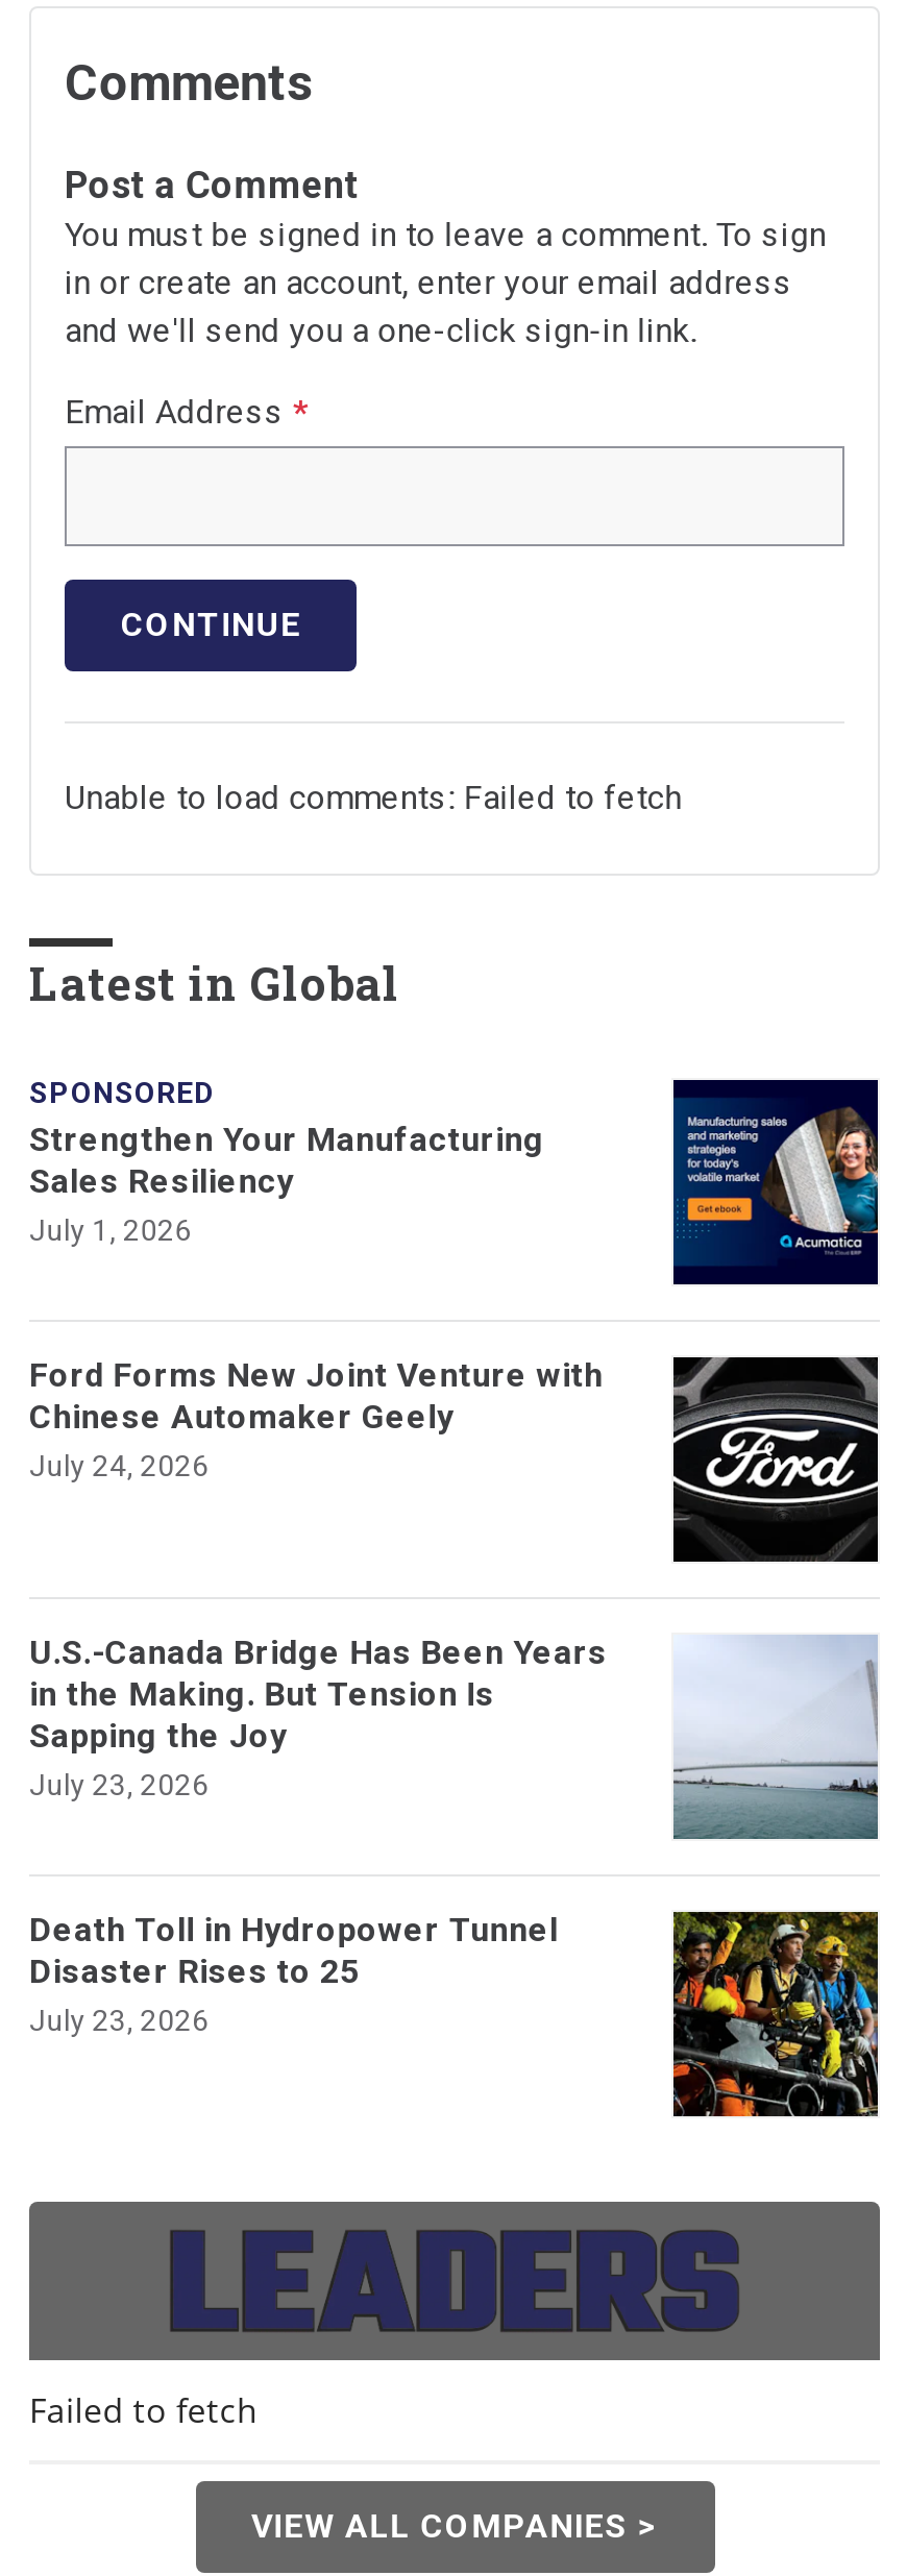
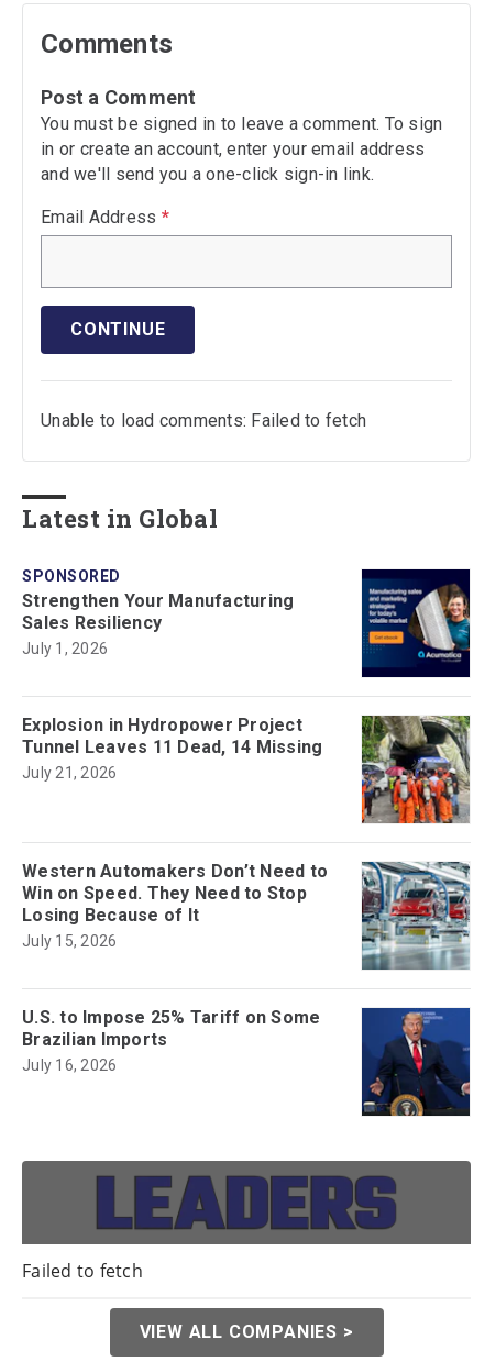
[29,1355,880,1564] [image] | Ford Forms New Joint Venture with | Chinese Automaker Geely | July 24, 2026 -> [22,715,471,824] [image] | Explosion in Hydropower Project | Tunnel Leaves 11 Dead, 14 Missing | July 21, 2026
[29,1633,880,1839] [image] | U.S.-Canada Bridge Has Been Years | in the Making. But Tension Is | Sapping the Joy | July 23, 2026 -> [22,861,470,970] [image] | Western Automakers Don’t Need to | Win on Speed. They Need to Stop | Losing Because of It | July 15, 2026
[29,1910,558,2037] Death Toll in Hydropower Tunnel | Disaster Rises to 25 | July 23, 2026 -> [22,1007,320,1074] U.S. to Impose 25% Tariff on Some | Brazilian Imports | July 16, 2026
[671,1910,880,2118] [image] -> [361,1007,471,1117] [image]

